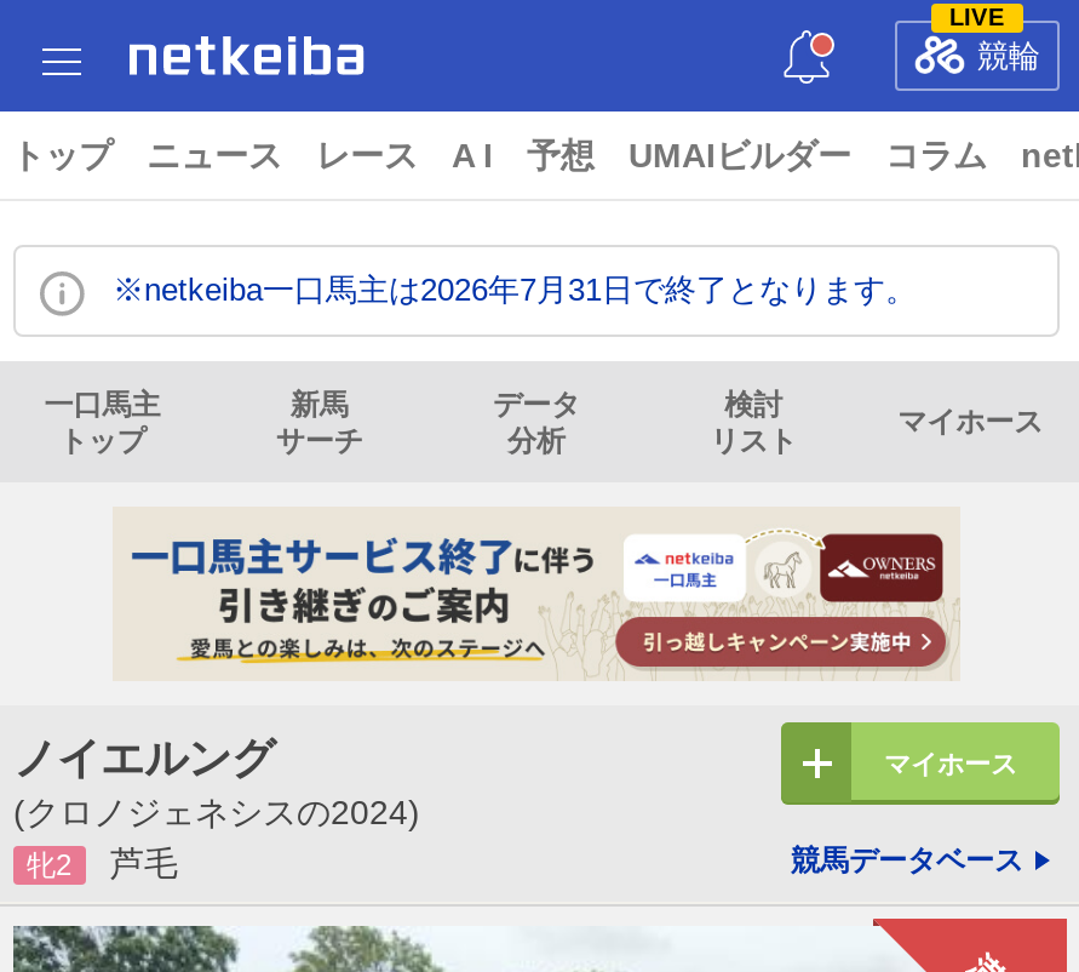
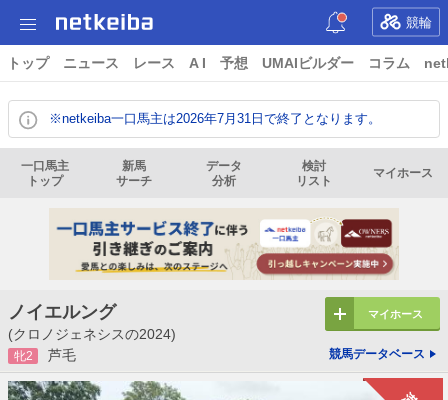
[949,4,1005,30] LIVE -> none

